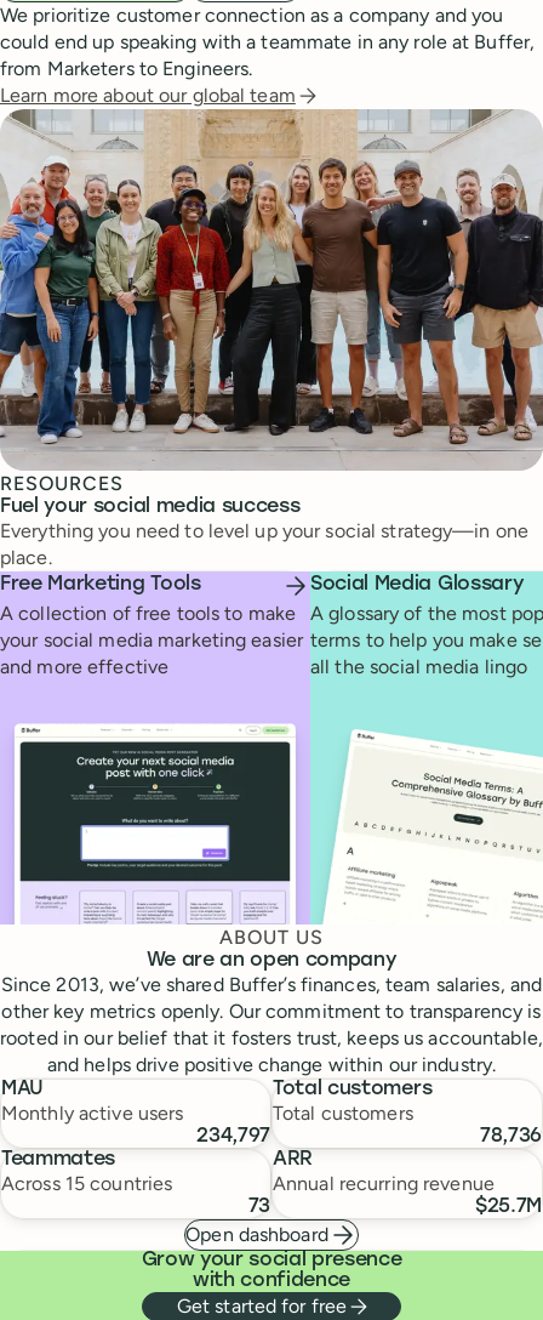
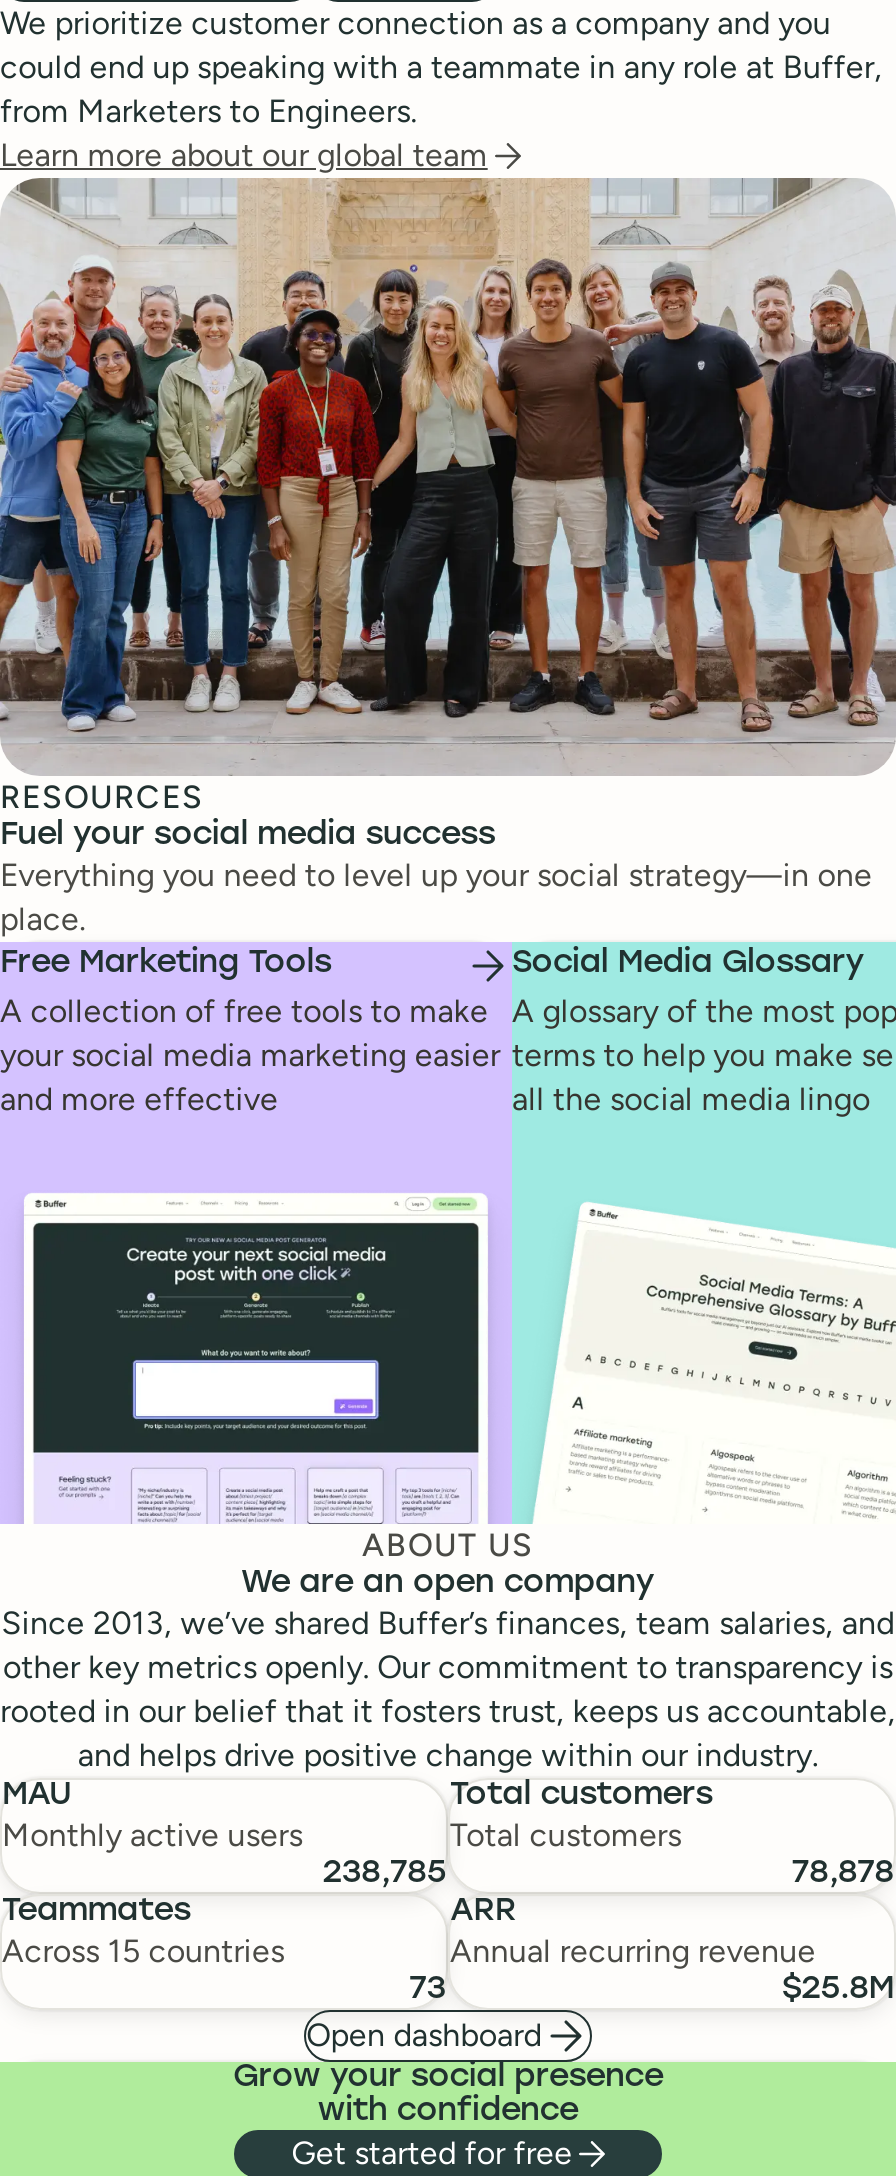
[197,1127,270,1146] 234,797 -> [322,1858,446,1890] 238,785
[480,1127,542,1146] 78,736 -> [792,1858,894,1890] 78,878
[475,1197,542,1217] $25.7M -> [782,1974,894,2006] $25.8M

